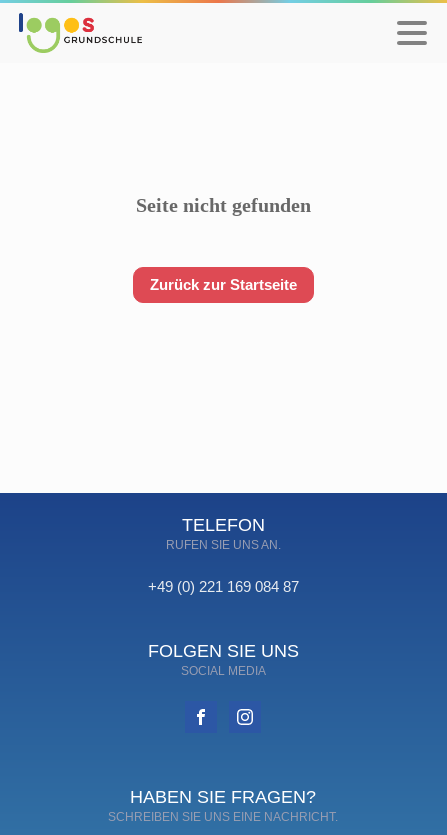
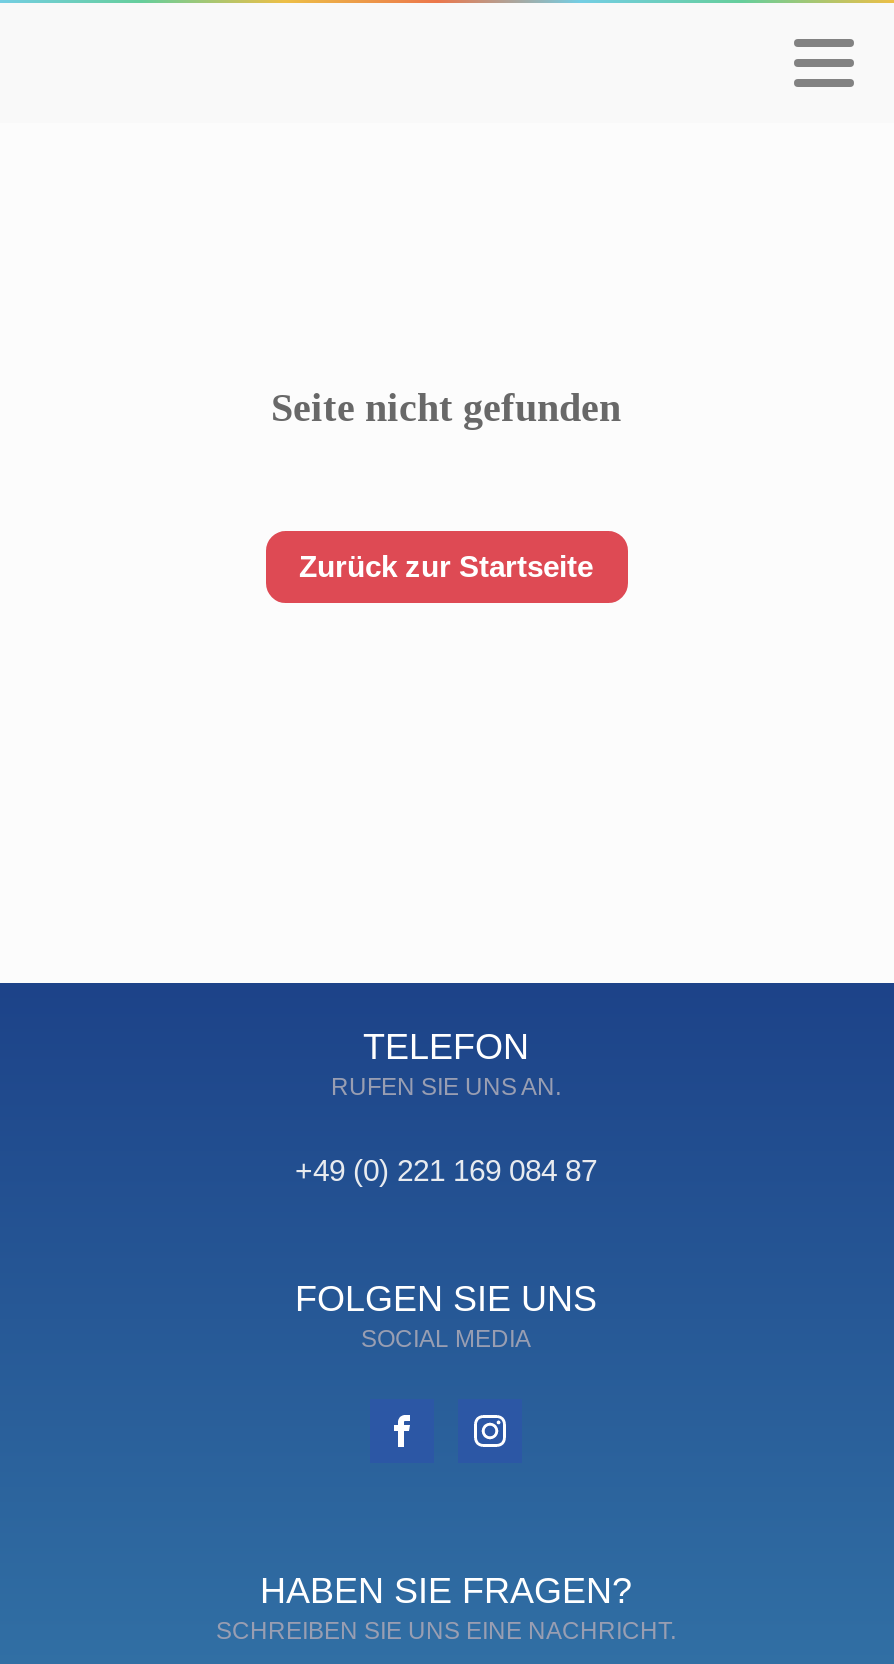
[18,12,142,54] [image] -> none

